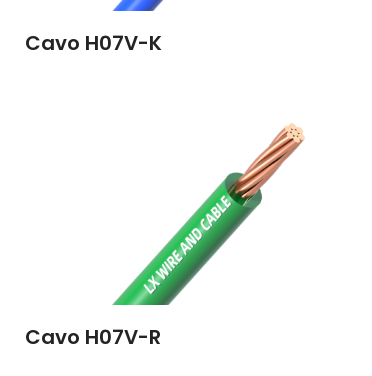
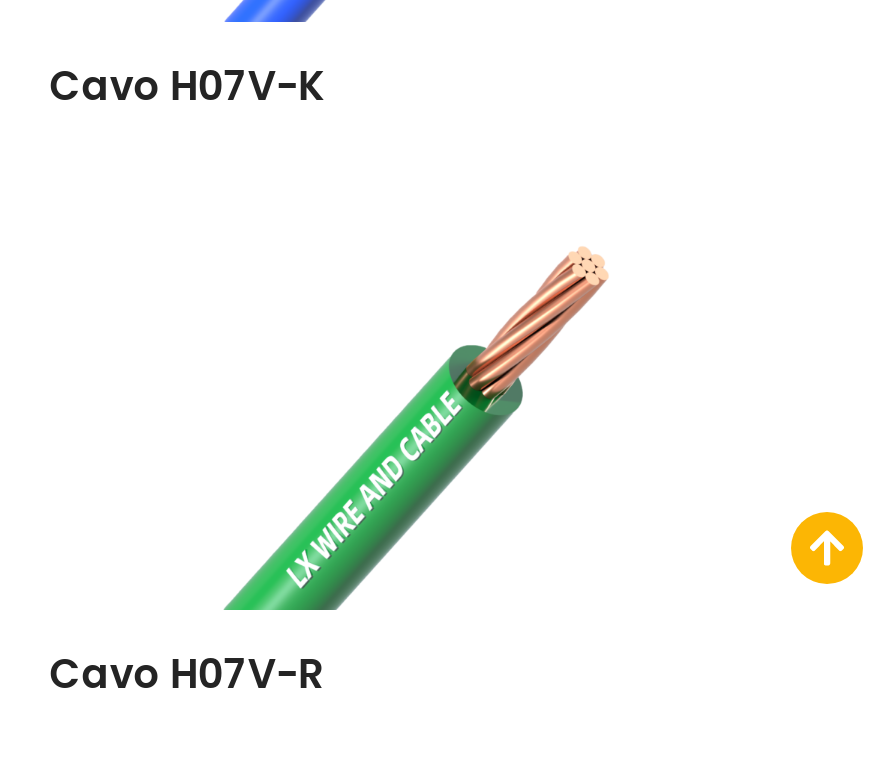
none -> [789,508,865,586] [image]

